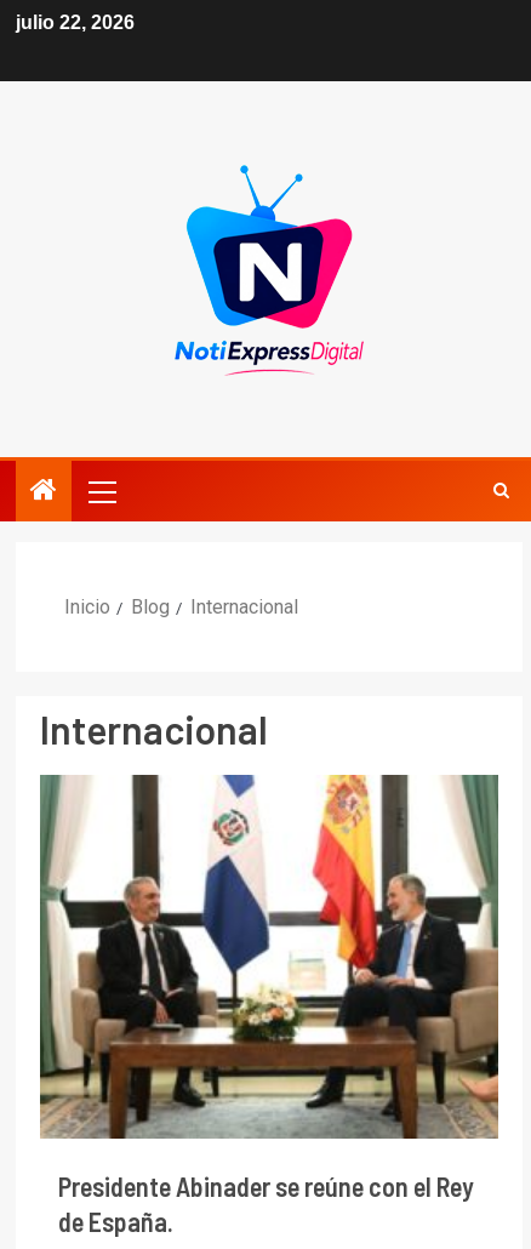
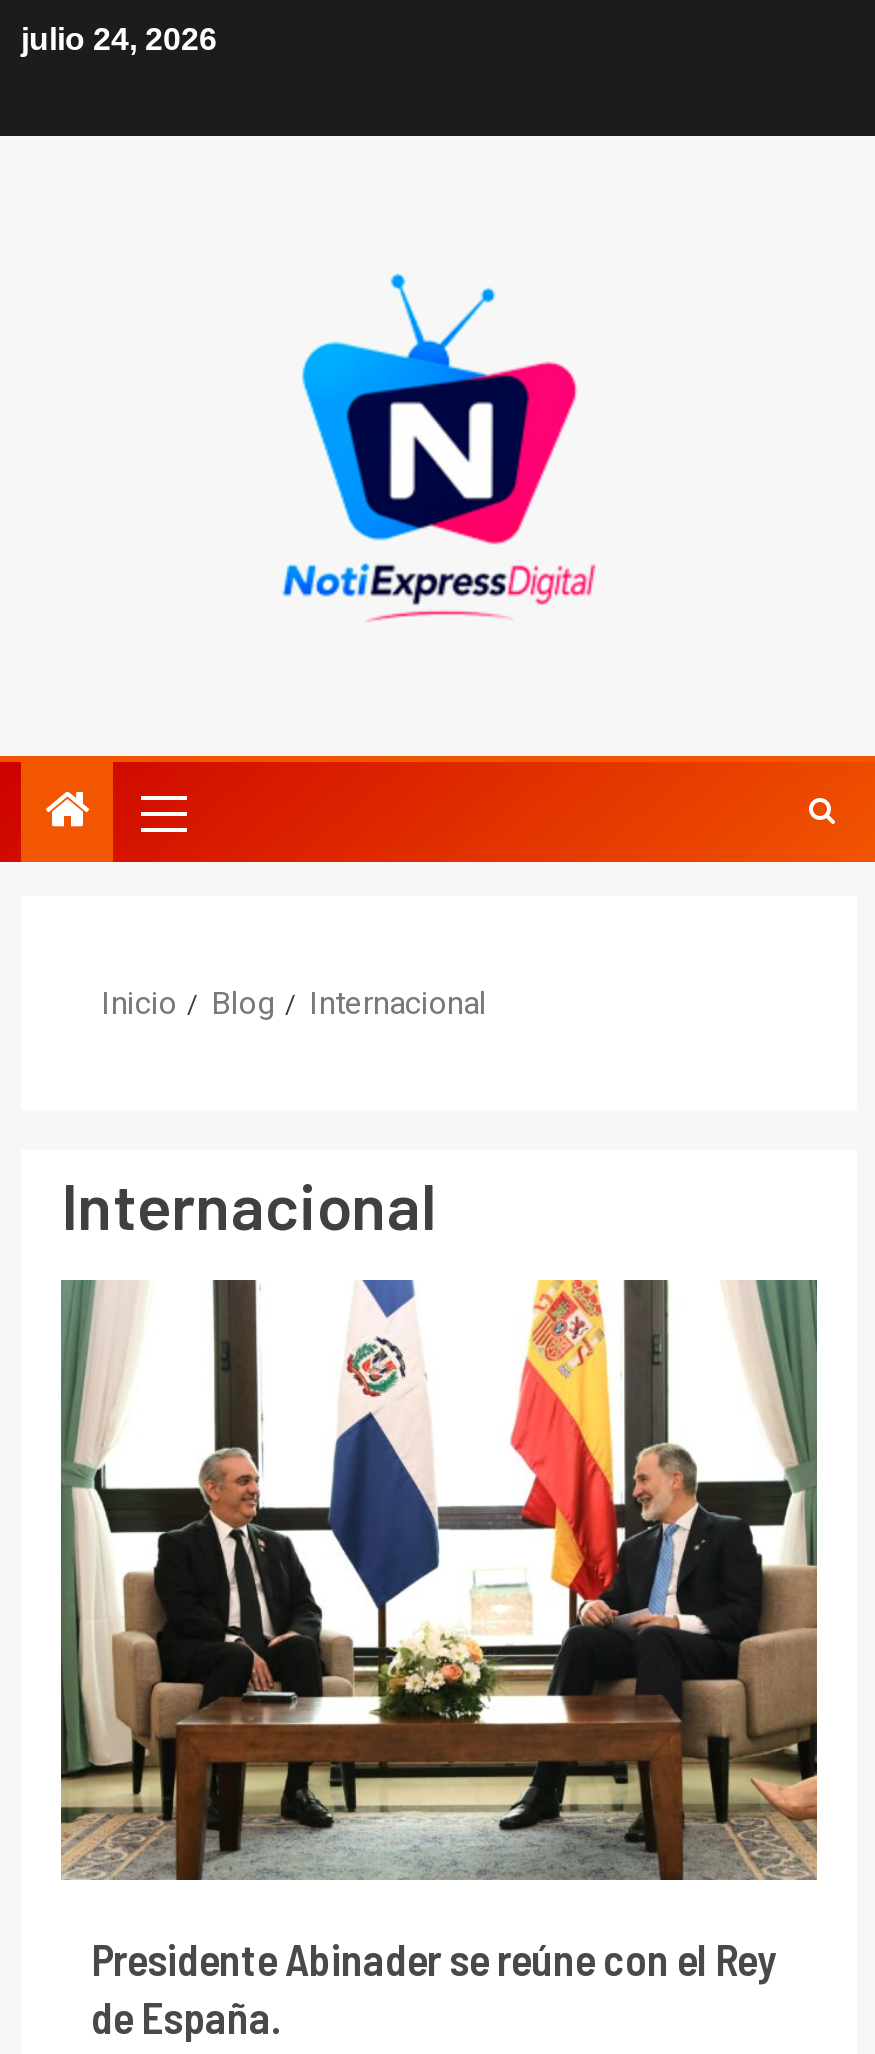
[16,12,135,33] julio 22, 2026 -> [21,23,217,57] julio 24, 2026

